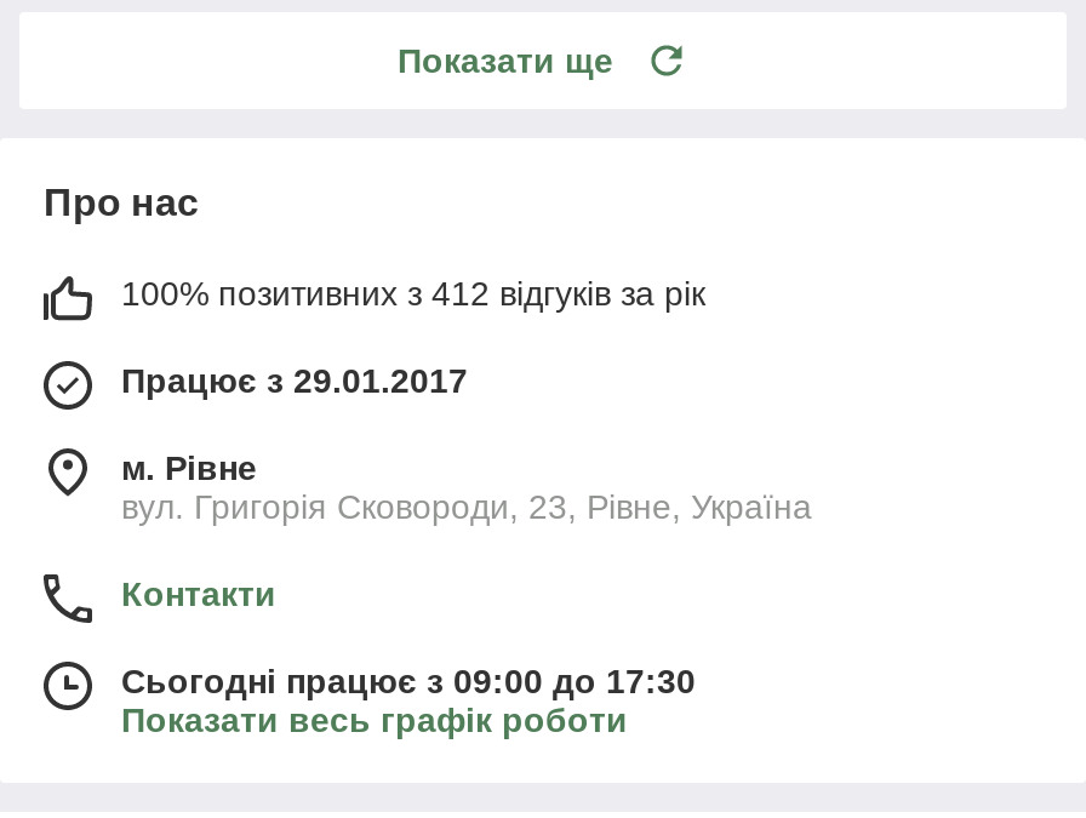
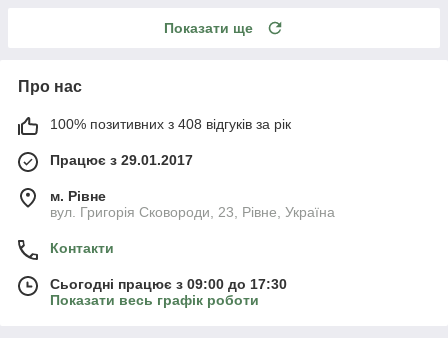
[121,275,705,314] 100% позитивних з 412 відгуків за рік -> [50,116,291,132] 100% позитивних з 408 відгуків за рік

